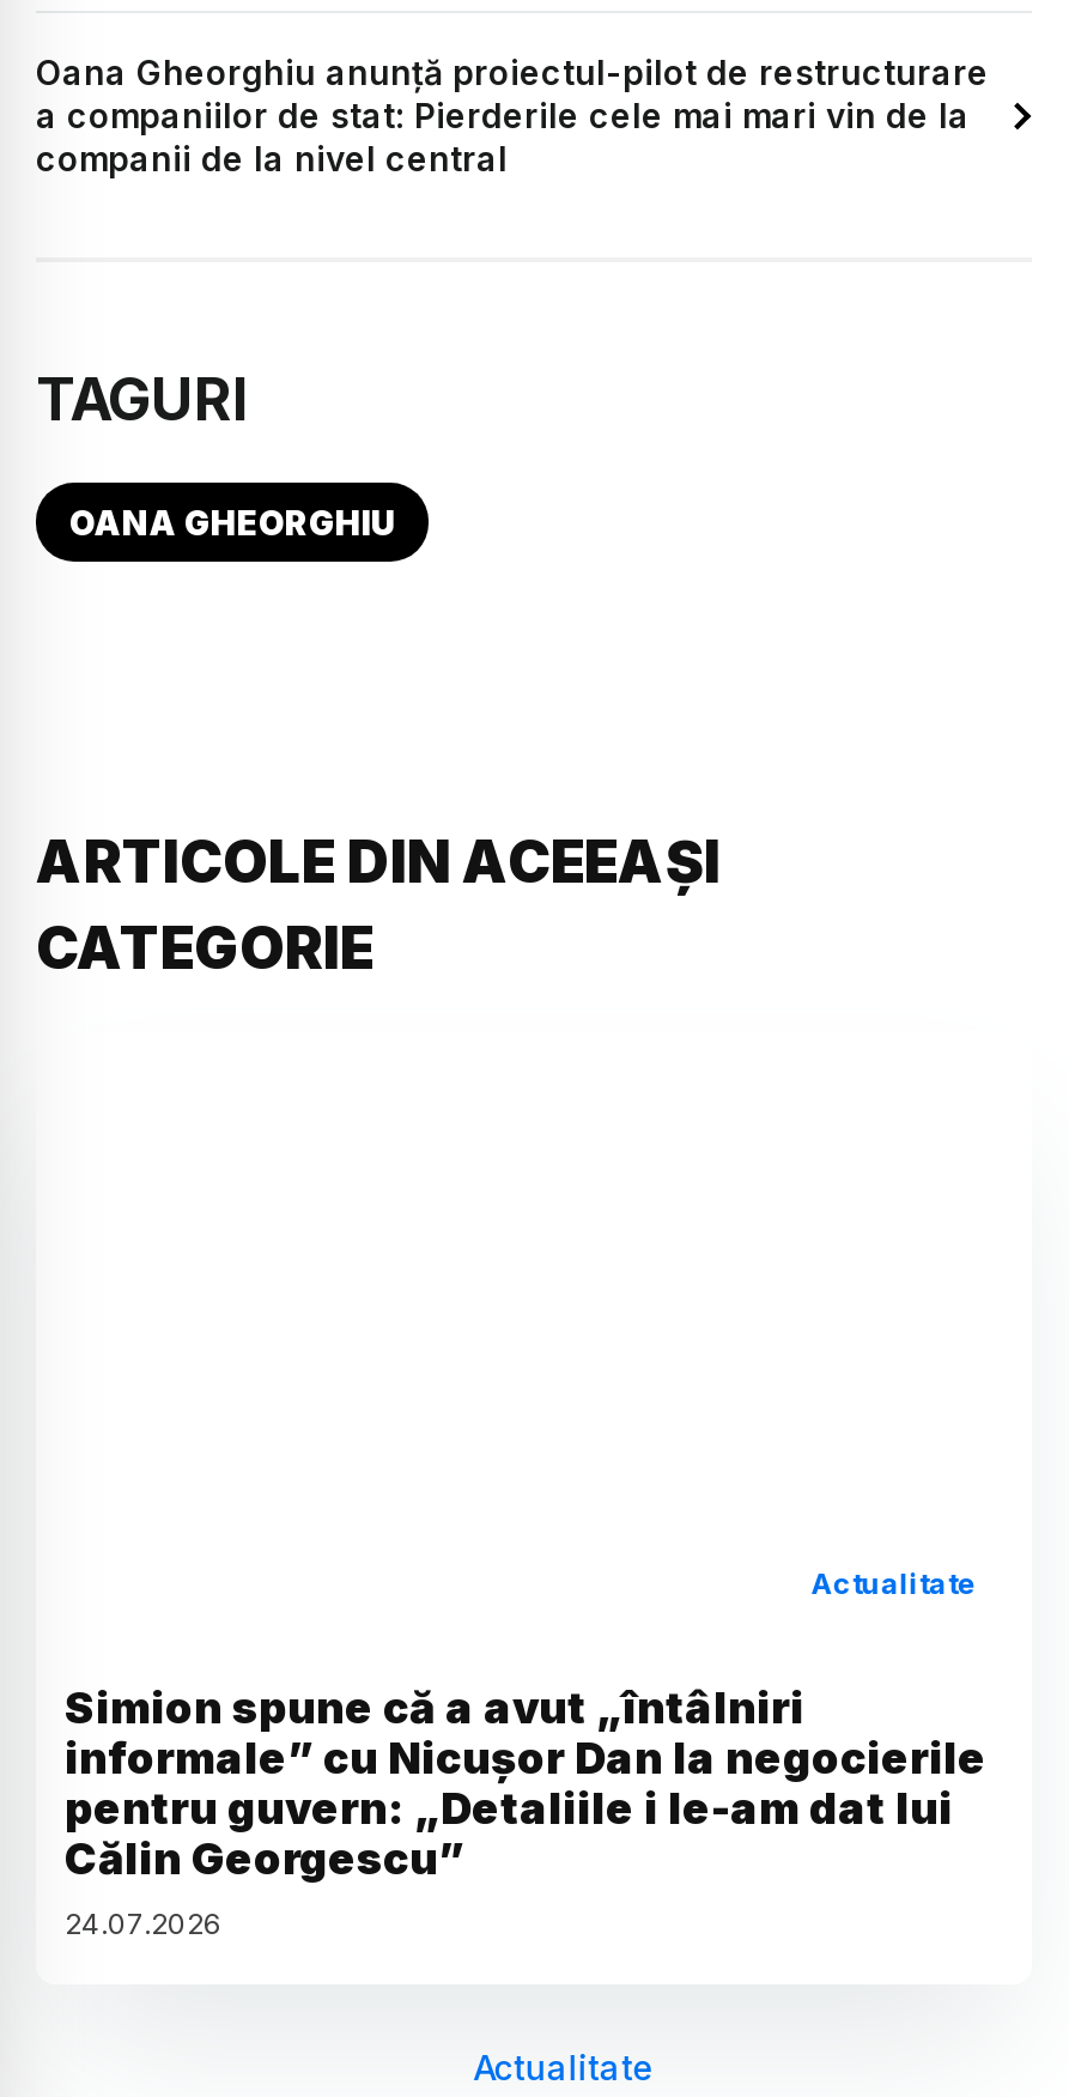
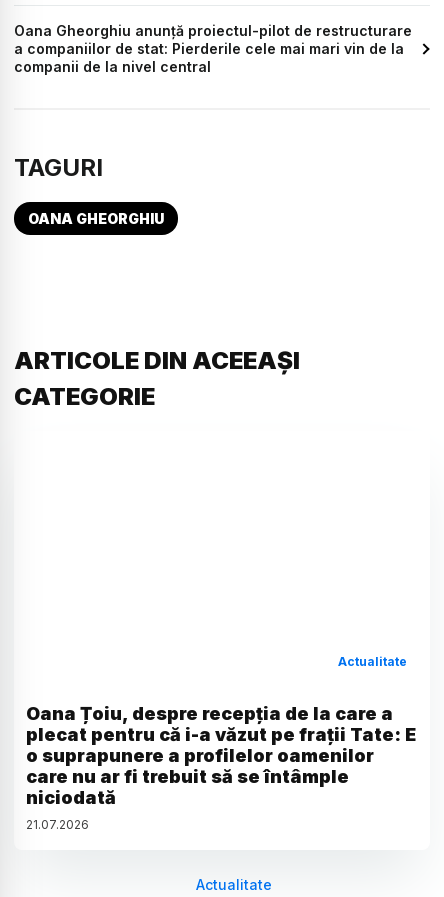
[65,1683,986,1942] Simion spune că a avut „întâlniri | informale” cu Nicușor Dan la negocierile | pentru guvern: „Detaliile i le-am dat lui | Călin Georgescu” | 24.07.2026 -> [26,703,416,832] Oana Țoiu, despre recepția de la care a | plecat pentru că i-a văzut pe frații Tate: E | o suprapunere a profilelor oamenilor | care nu ar fi trebuit să se întâmple | niciodată | 21.07.2026

